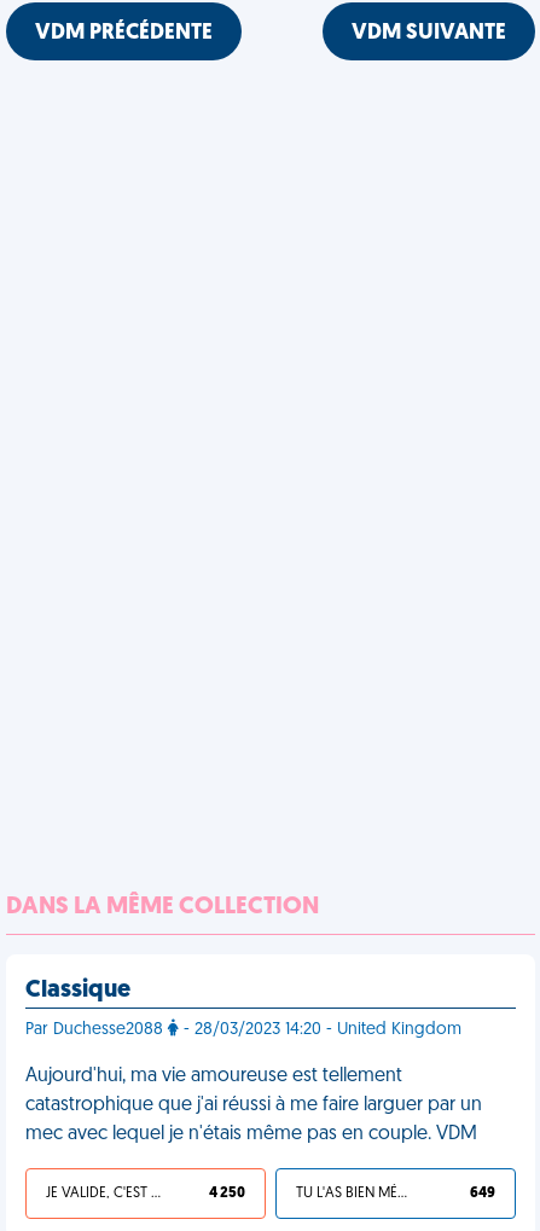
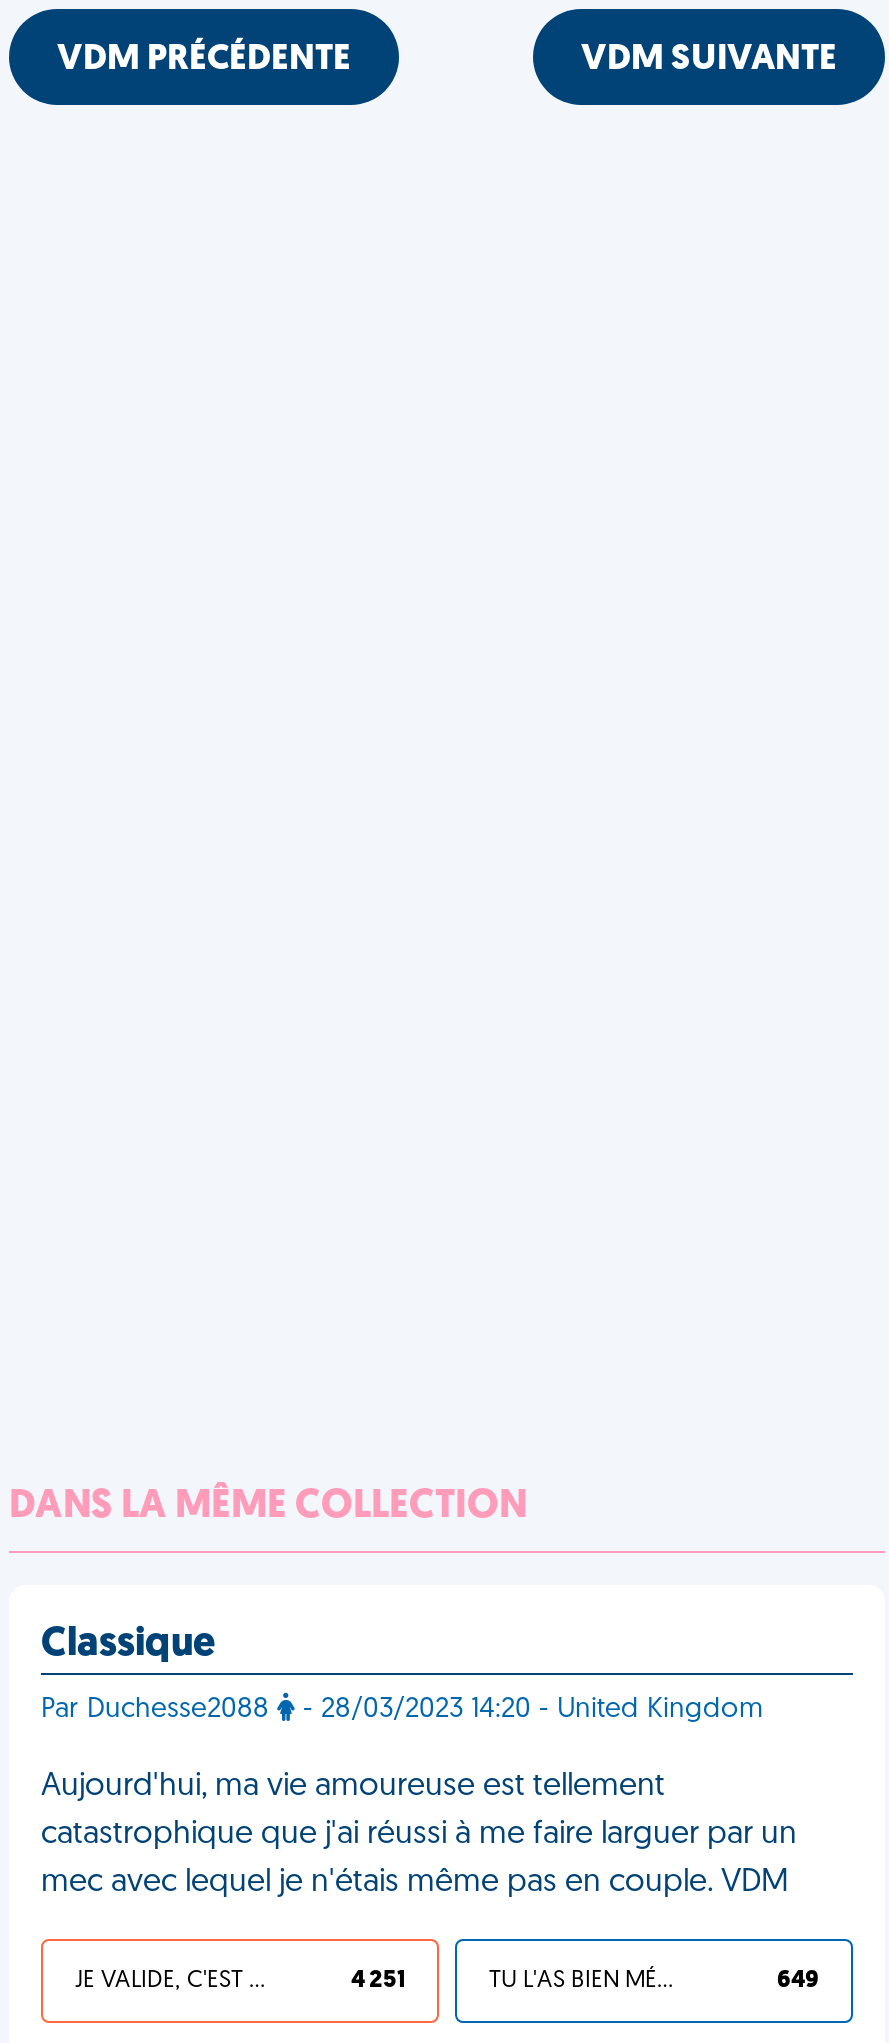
[209,1186,245,1201] 4 250 -> [351,1969,405,1993] 4 251

